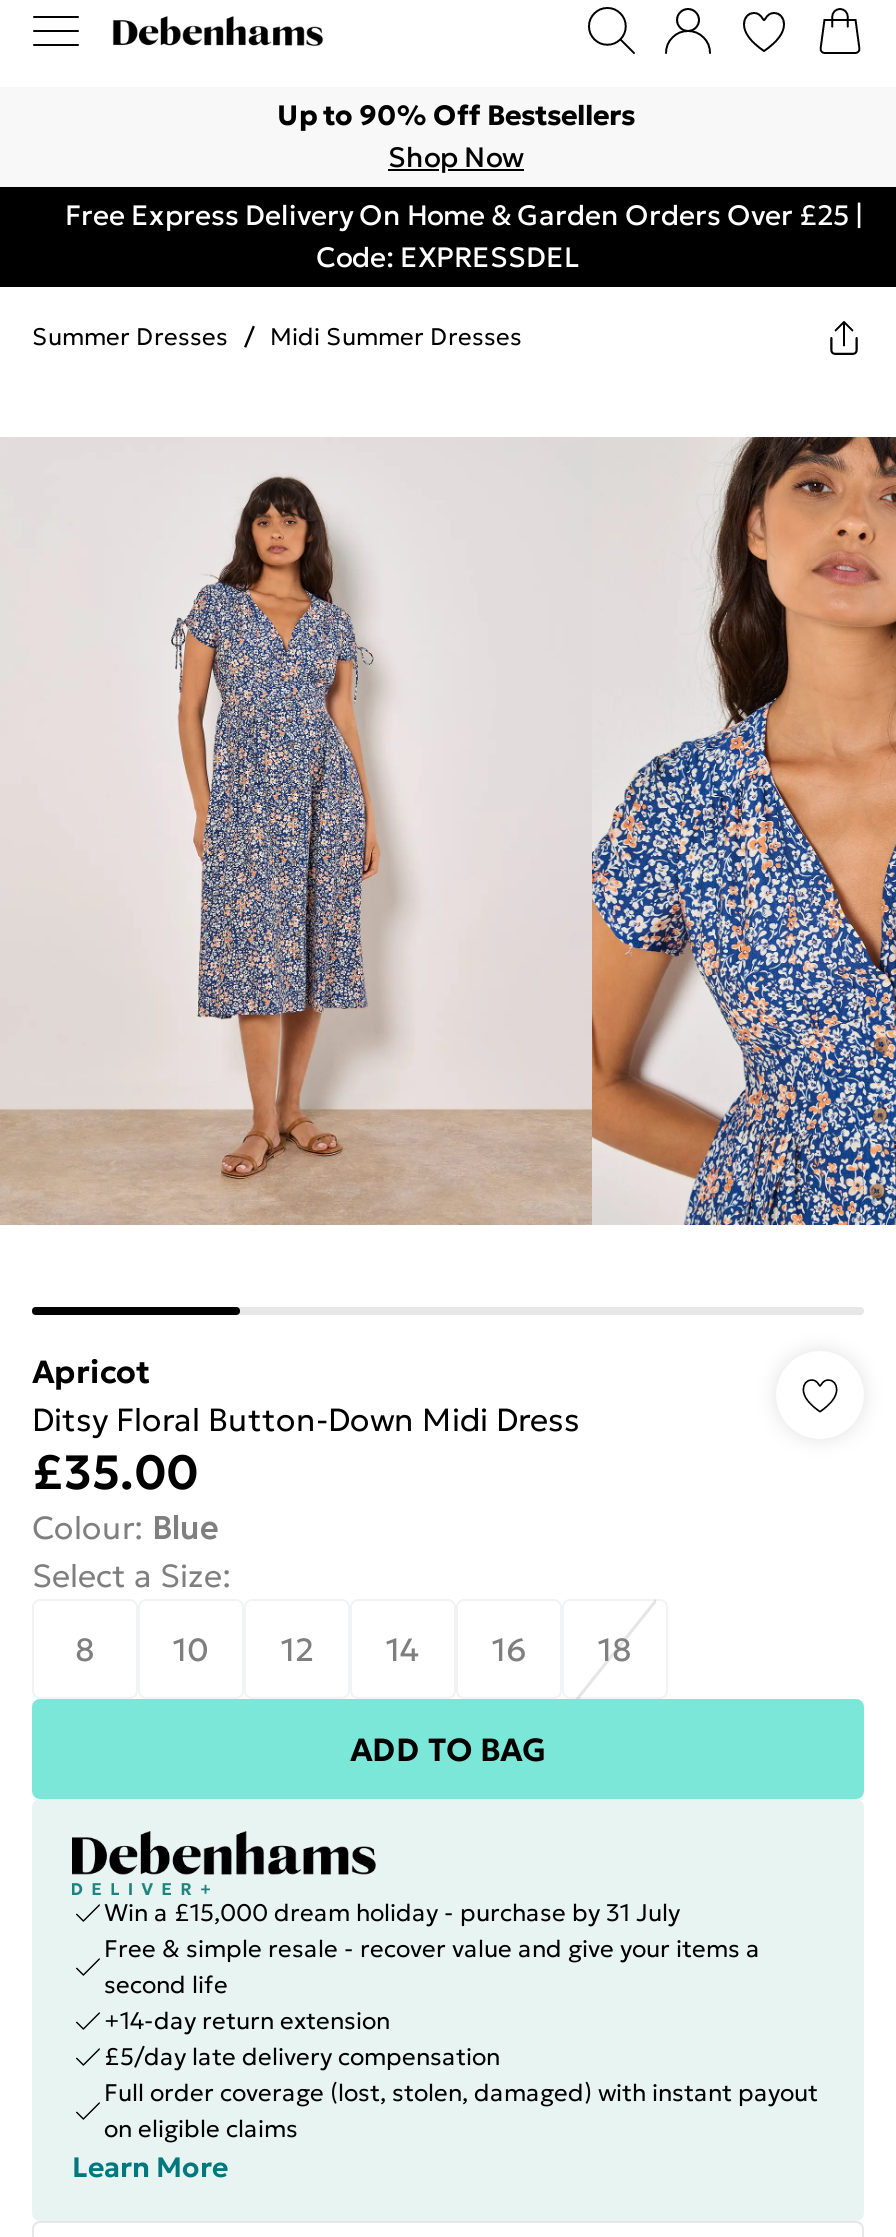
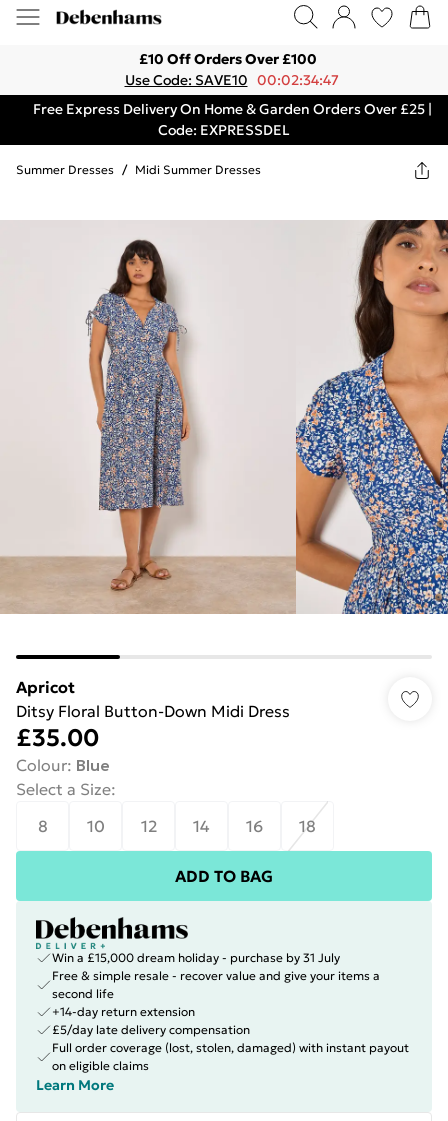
[277,97,635,175] Up to 90% Off Bestsellers | Shop Now -> [124,50,338,89] £10 Off Orders Over £100 | Use Code: SAVE10 00:02:34:47

